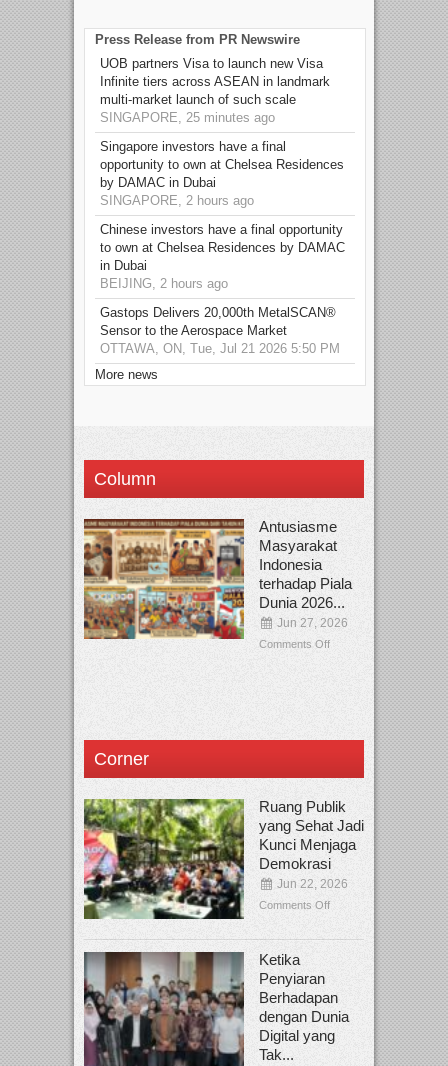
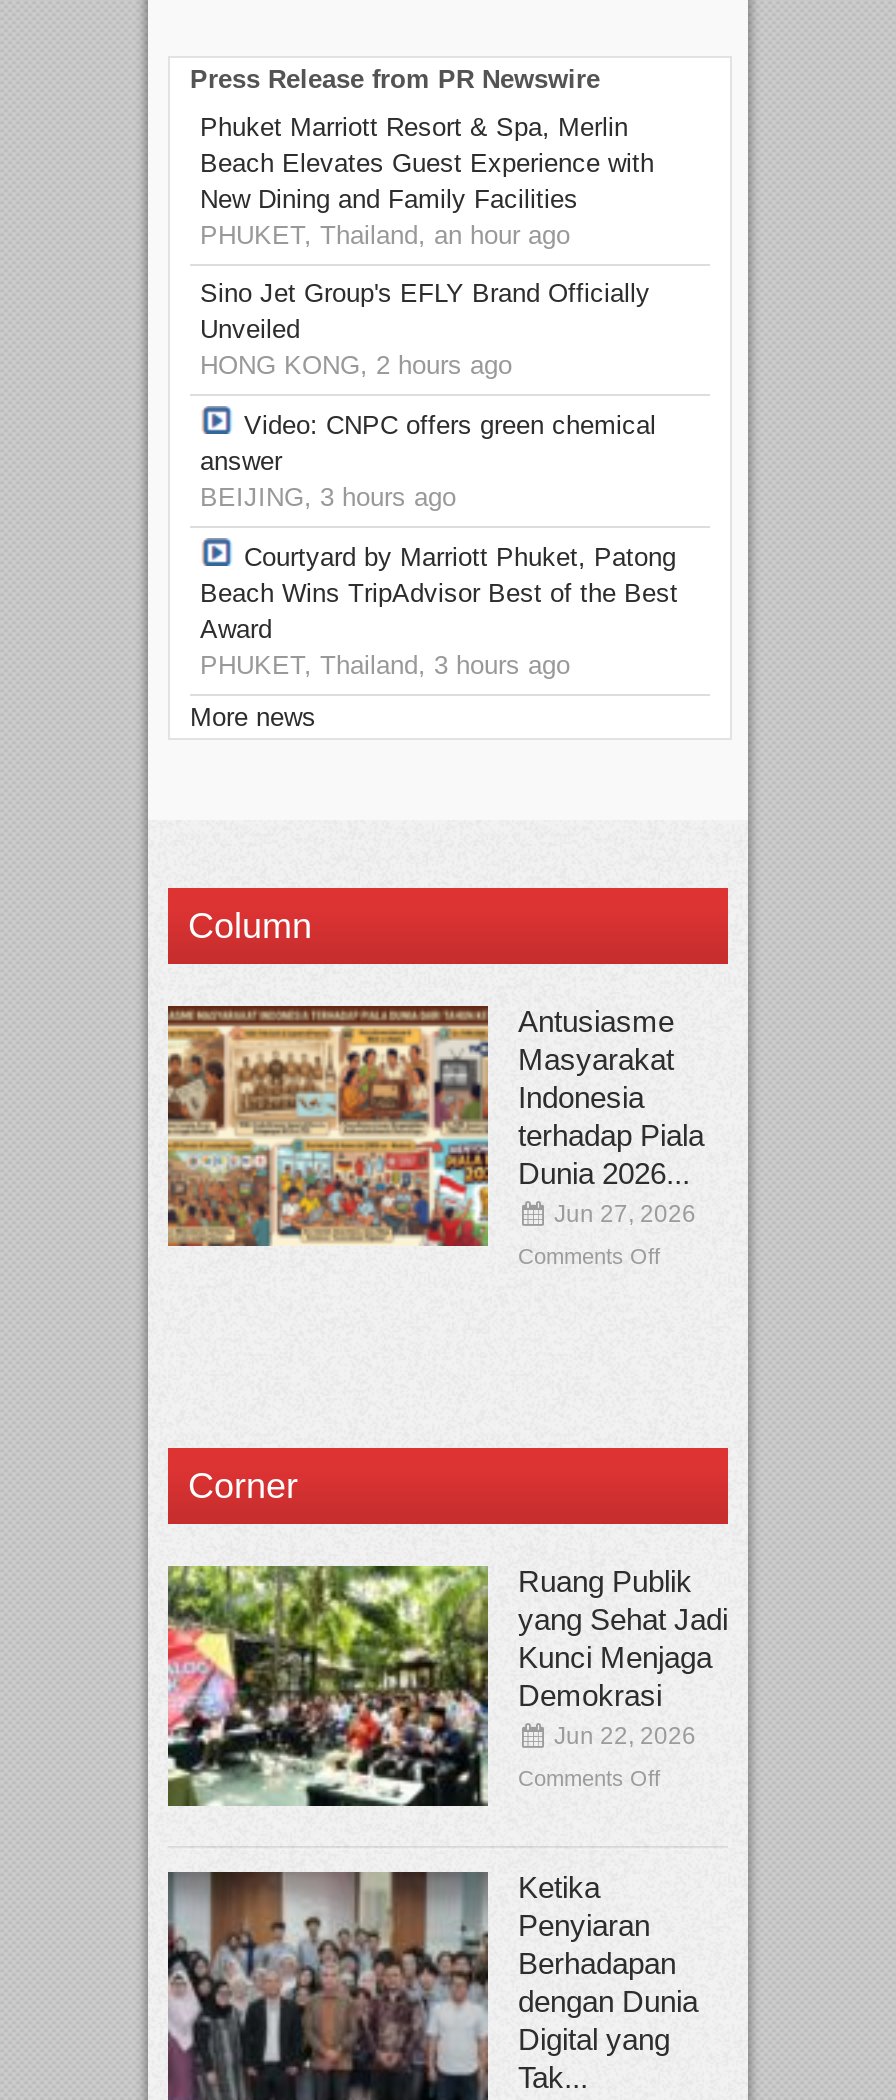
[100,56,330,125] UOB partners Visa to launch new Visa | Infinite tiers across ASEAN in landmark | multi-market launch of such scale | SINGAPORE, 25 minutes ago -> [200,112,654,250] Phuket Marriott Resort & Spa, Merlin | Beach Elevates Guest Experience with | New Dining and Family Facilities | PHUKET, Thailand, an hour ago
[100,139,344,208] Singapore investors have a final | opportunity to own at Chelsea Residences | by DAMAC in Dubai | SINGAPORE, 2 hours ago -> [200,278,650,380] Sino Jet Group's EFLY Brand Officially | Unveiled | HONG KONG, 2 hours ago
[100,222,345,291] Chinese investors have a final opportunity | to own at Chelsea Residences by DAMAC | in Dubai | BEIJING, 2 hours ago -> [200,410,656,512] Video: CNPC offers green chemical | answer | BEIJING, 3 hours ago
[100,305,340,356] Gastops Delivers 20,000th MetalSCAN® | Sensor to the Aerospace Market | OTTAWA, ON, Tue, Jul 21 2026 5:50 PM -> [200,542,678,680] Courtyard by Marriott Phuket, Patong | Beach Wins TripAdvisor Best of the Best | Award | PHUKET, Thailand, 3 hours ago

